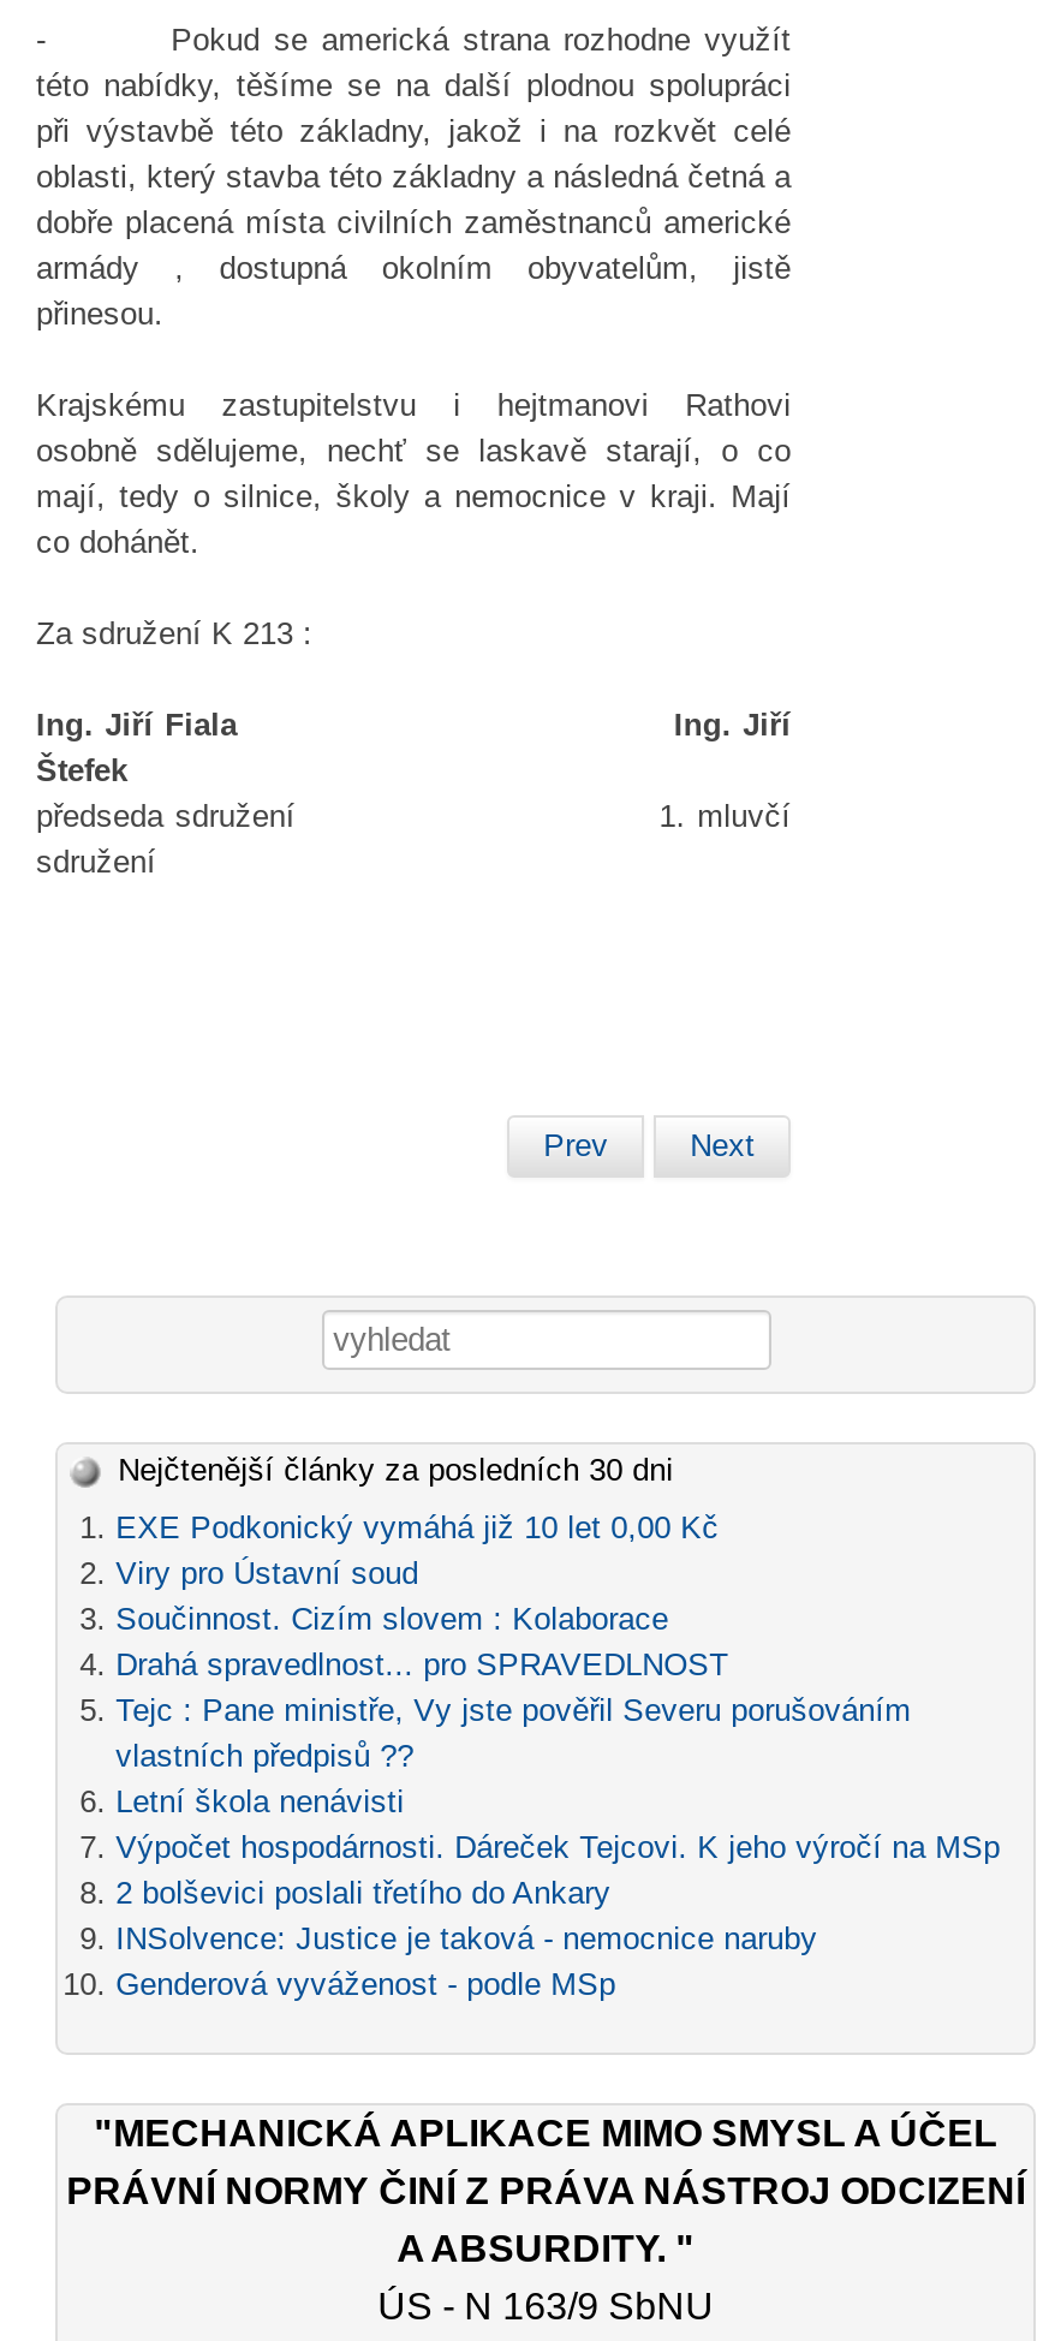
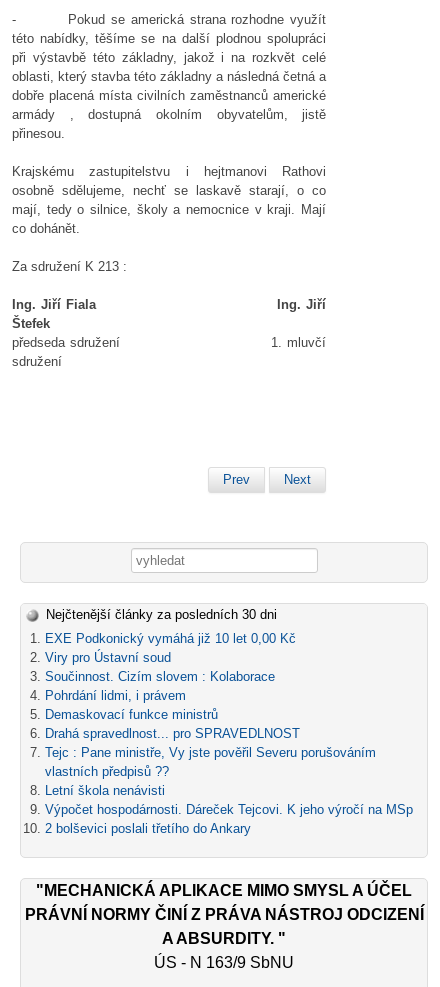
none -> [45,688,218,722] Pohrdání lidmi, i právem | Demaskovací funkce ministrů
moved [116,1646,1000,1910] -> [45,726,413,836]: Drahá spravedlnost... pro SPRAVEDLNOST | Tejc : Pane ministře, Vy jste pověřil Severu porušováním | vlastních předpisů ?? | Letní škola nenávisti | Výpočet hospodárnosti. Dáreček Tejcovi. K jeho výročí na MSp | 2 bolševici poslali třetího do Ankary
[116,1920,818,2002] INSolvence: Justice je taková - nemocnice naruby | Genderová vyváženost - podle MSp -> none

